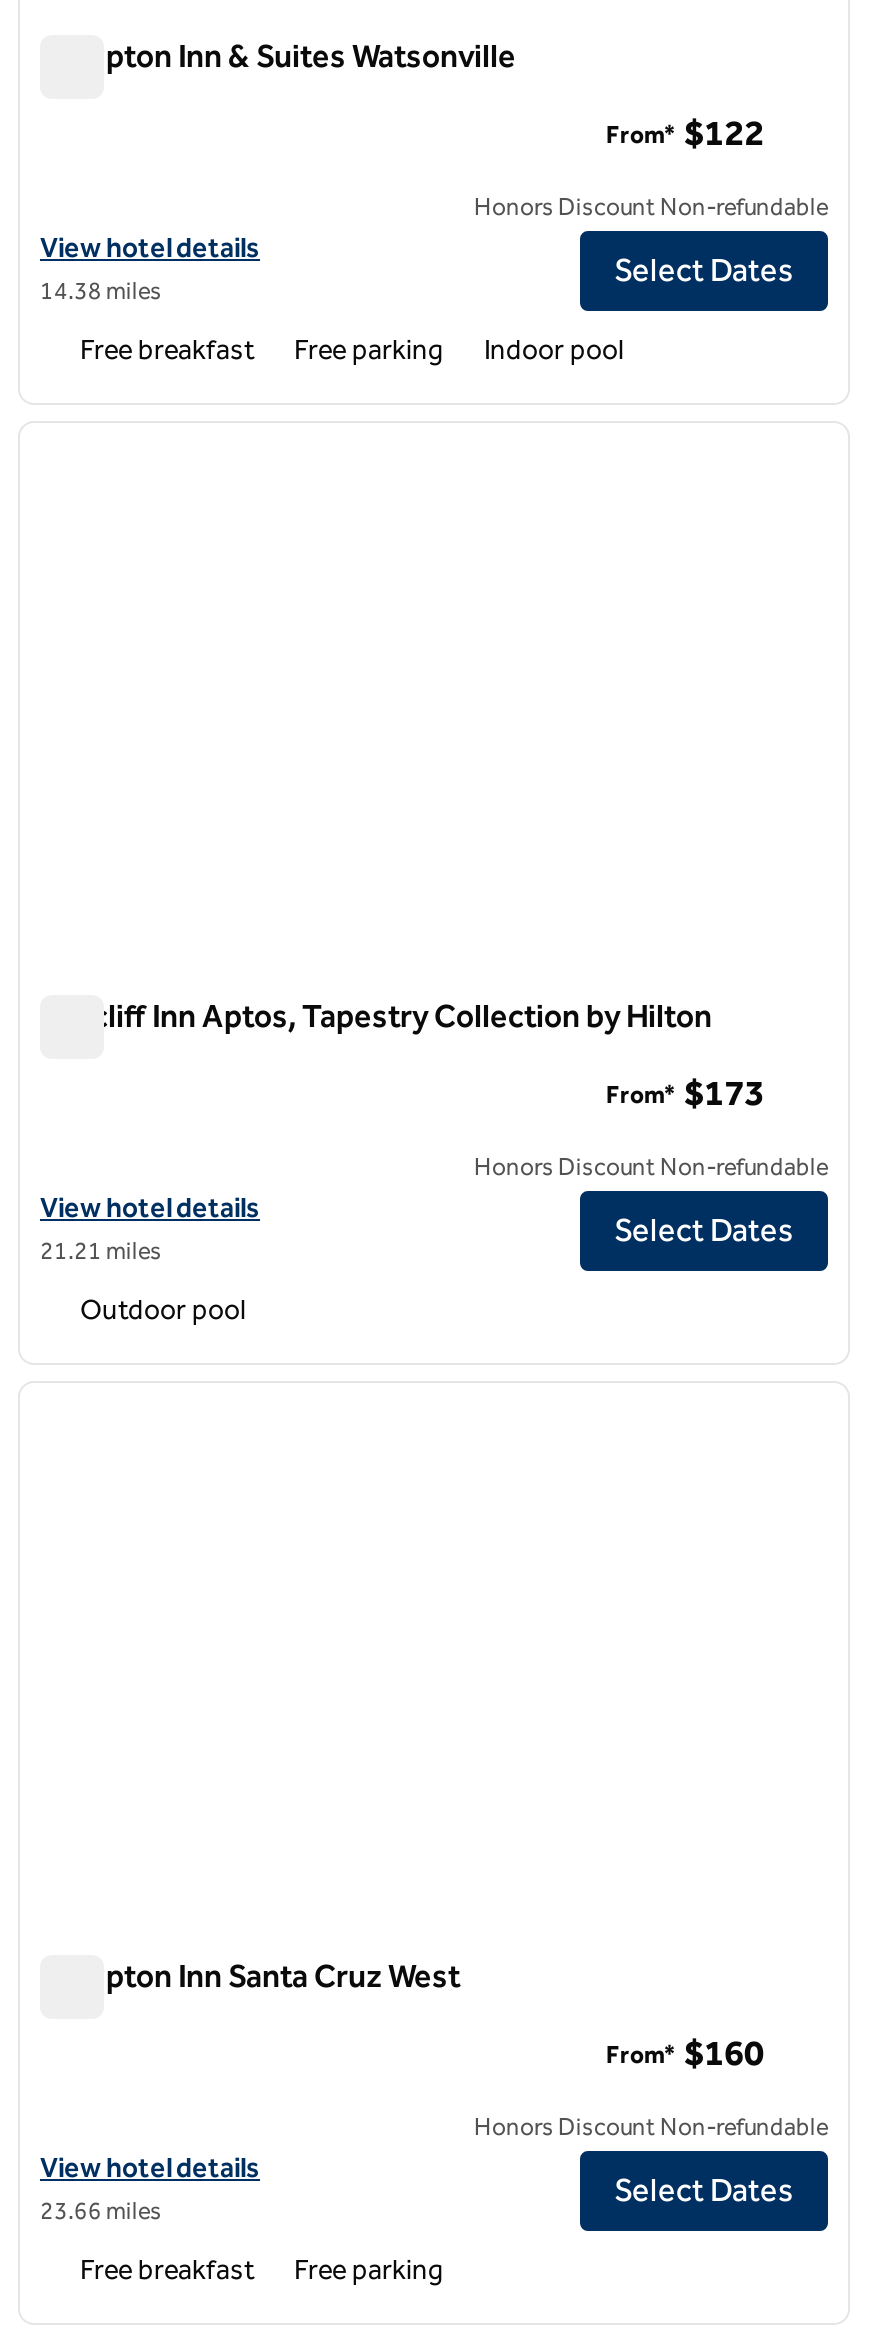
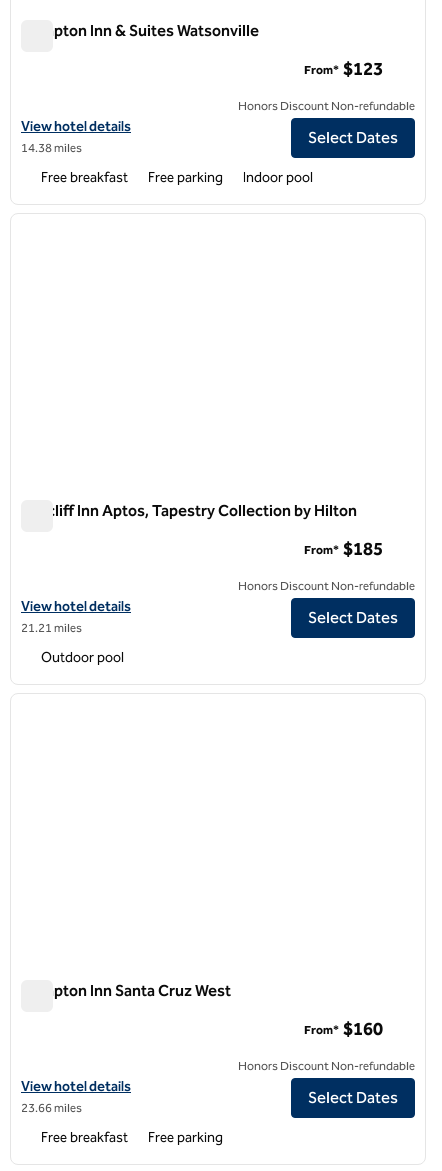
[606,112,764,156] From* $122 -> [304,58,383,80] From* $123
[606,1072,764,1116] From* $173 -> [304,538,383,560] From* $185

